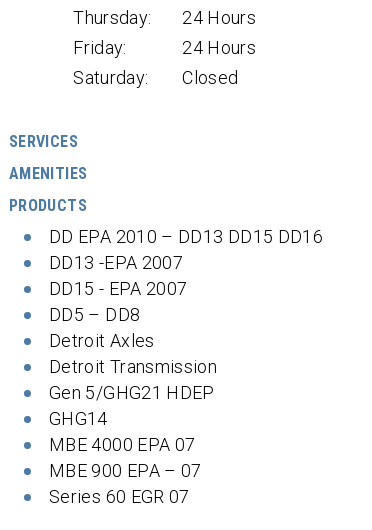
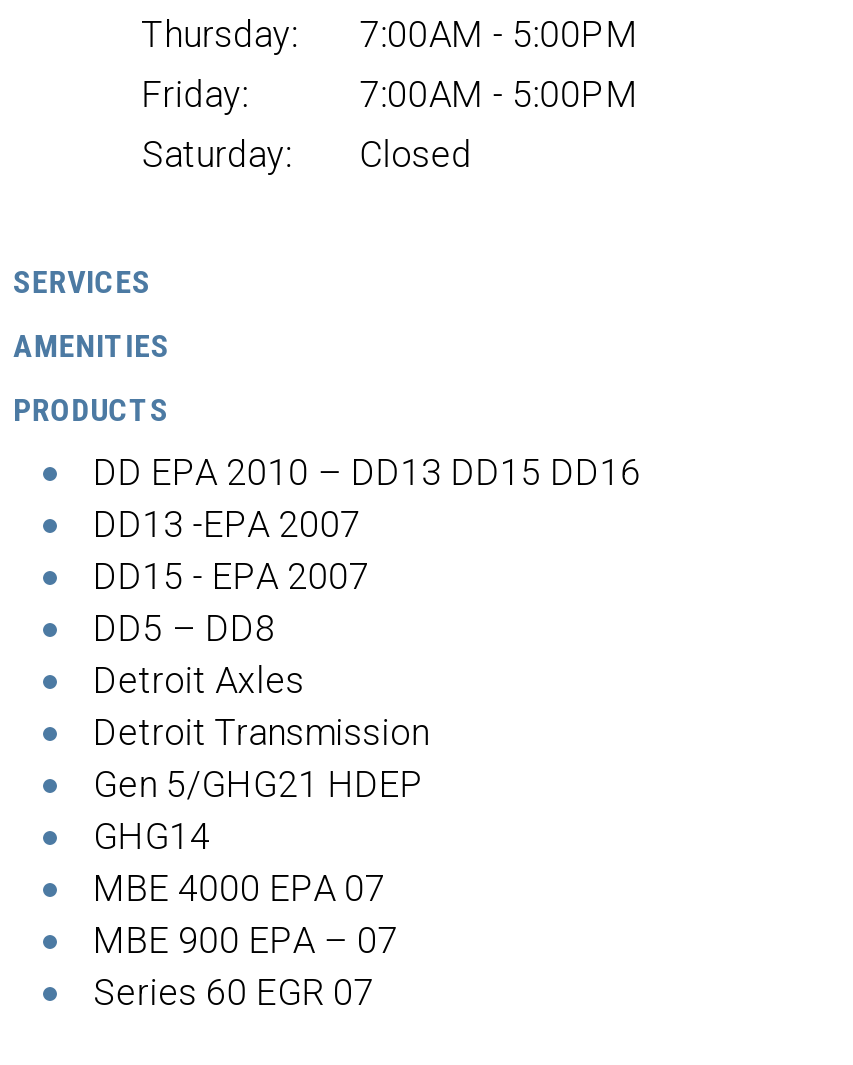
[73,7,256,28] Thursday: 24 Hours -> [141,13,638,55] Thursday: 7:00AM - 5:00PM
[182,37,256,58] 24 Hours -> [360,73,638,115] 7:00AM - 5:00PM

